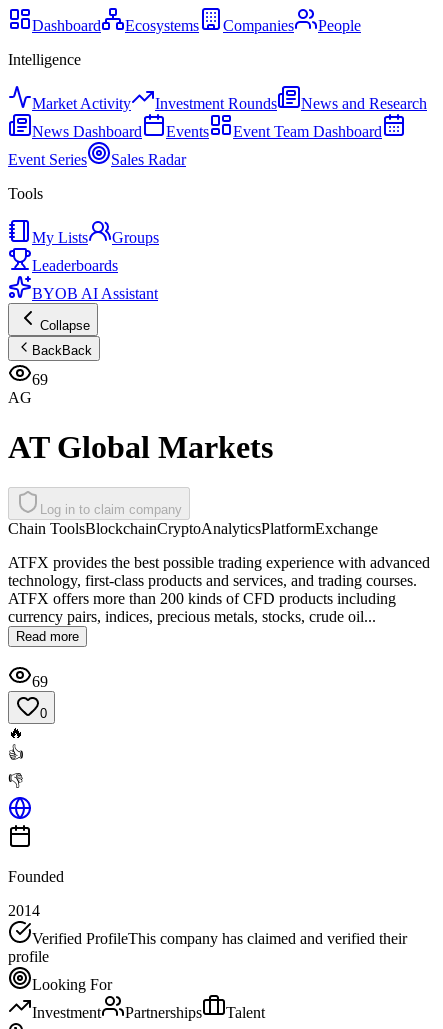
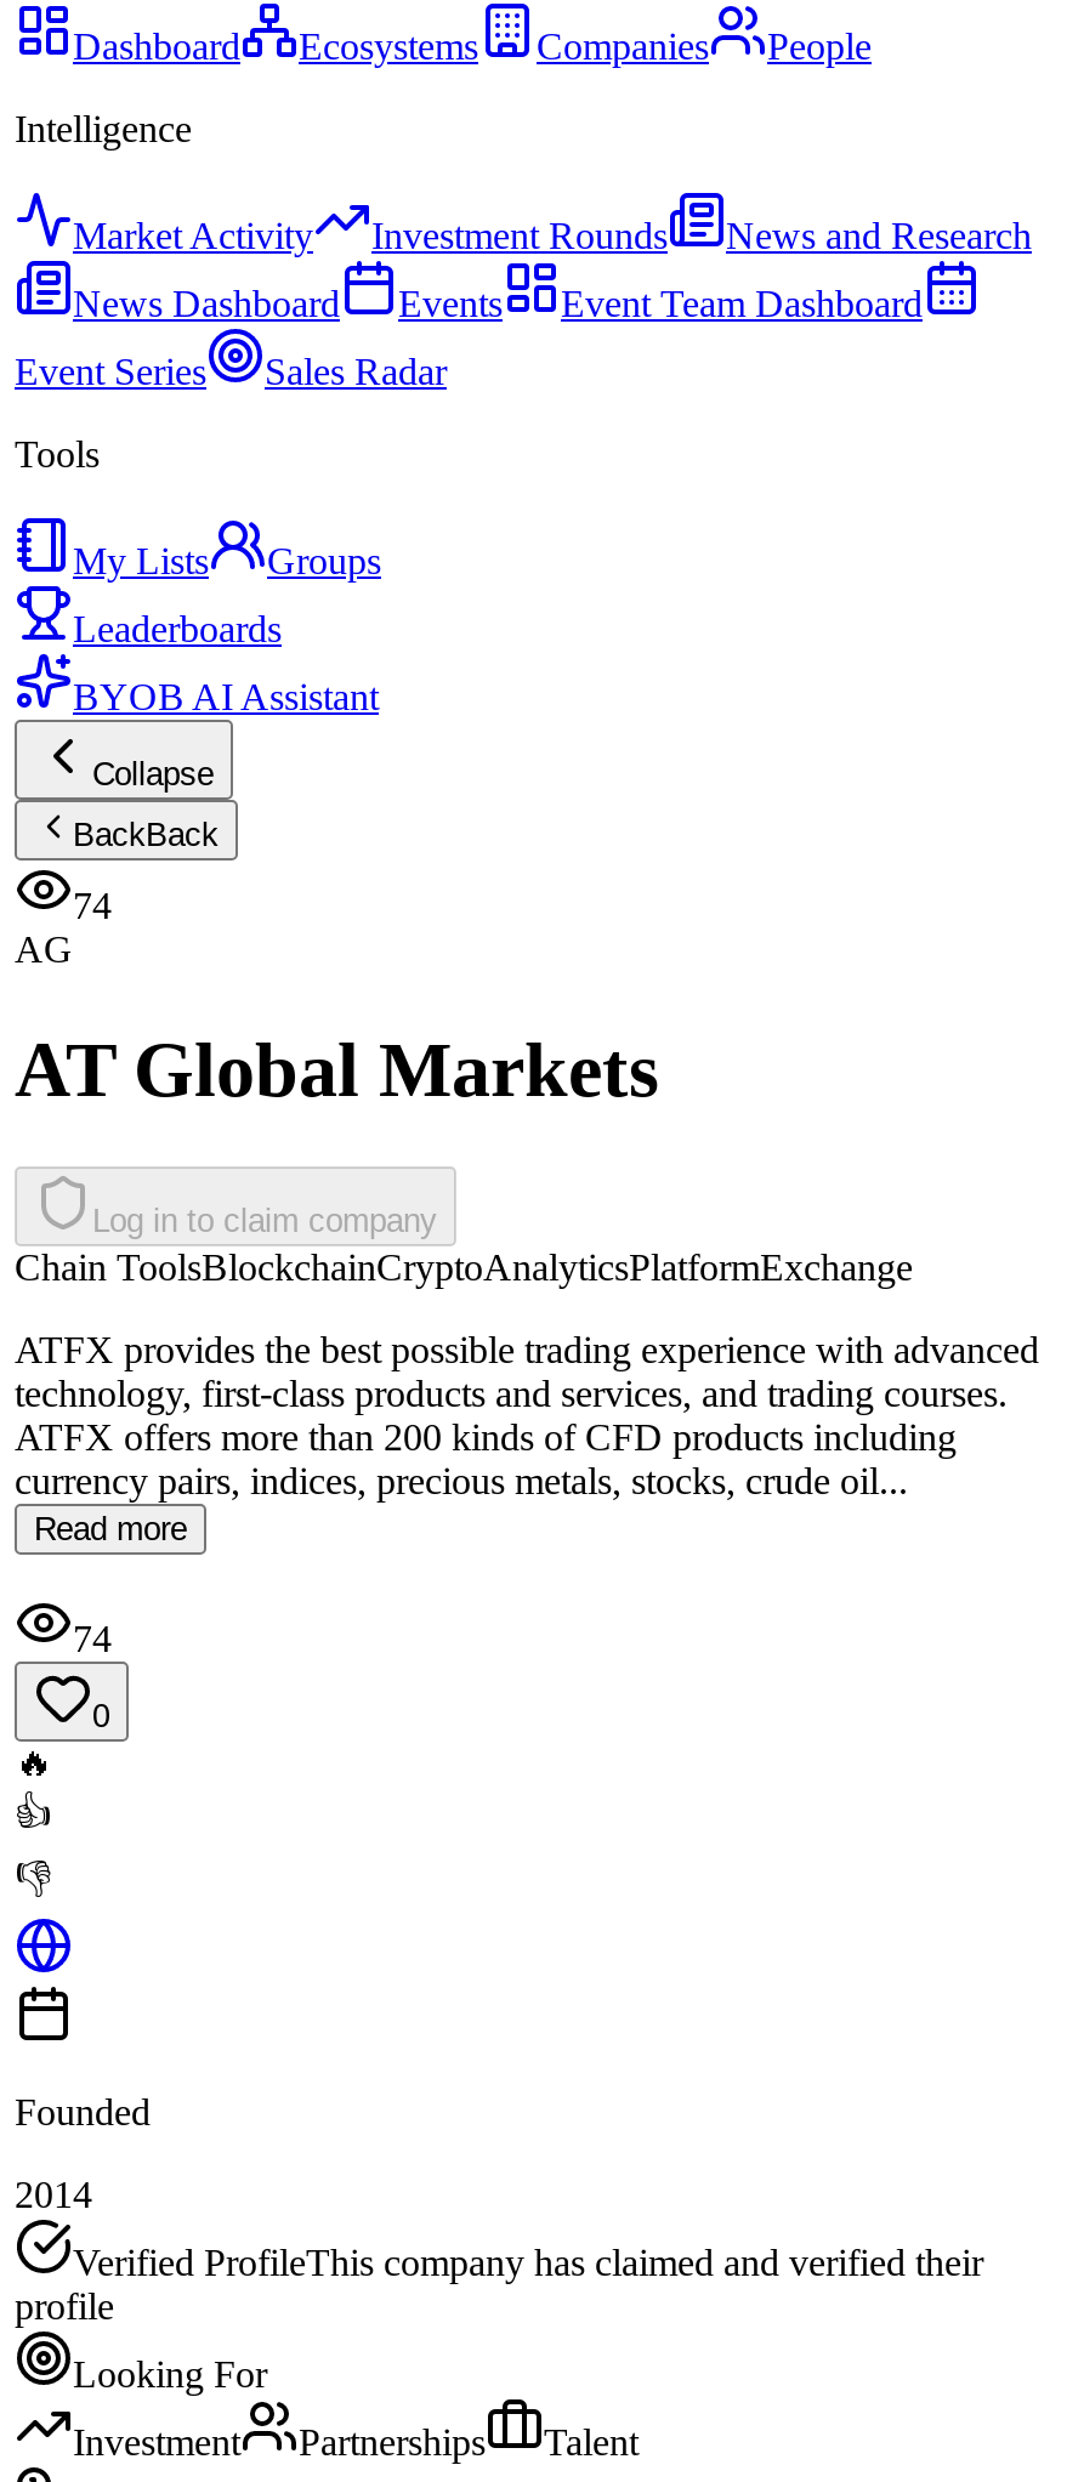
[32,371,48,388] 69 -> [73,885,112,927] 74
[32,673,48,690] 69 -> [73,1618,112,1659] 74

